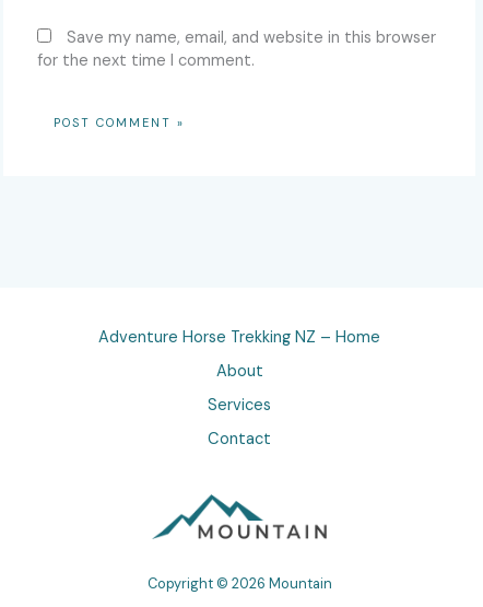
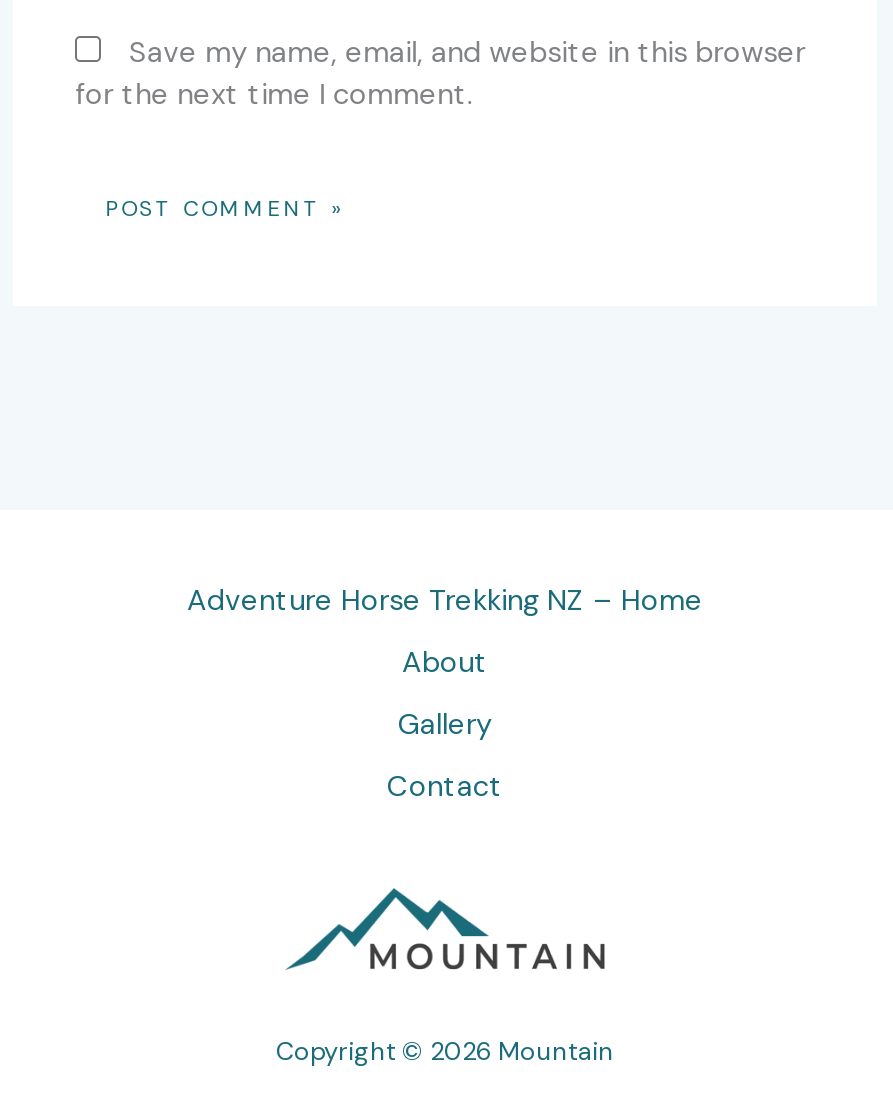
[208,395,271,416] Services -> [398,706,492,744] Gallery

